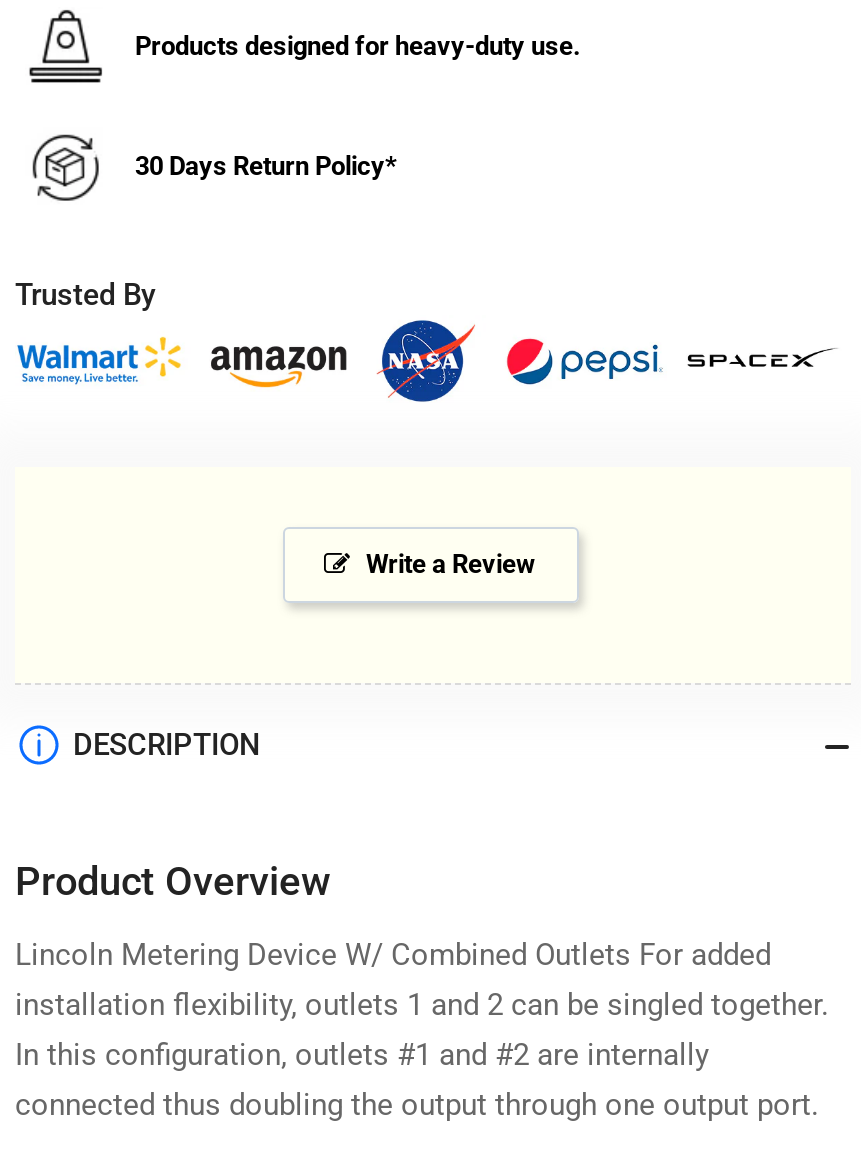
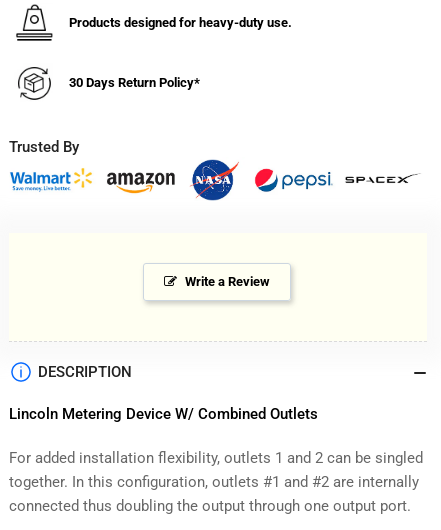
[15,858,331,906] Product Overview -> [9,405,318,423] Lincoln Metering Device W/ Combined Outlets
[15,938,829,1074] Lincoln Metering Device W/ Combined Outlets For added | installation flexibility, outlets 1 and 2 can be singled together. | In this configuration, outlets #1 and #2 are internally -> [9,449,423,491] For added installation flexibility, outlets 1 and 2 can be singled | together. In this configuration, outlets #1 and #2 are internally

